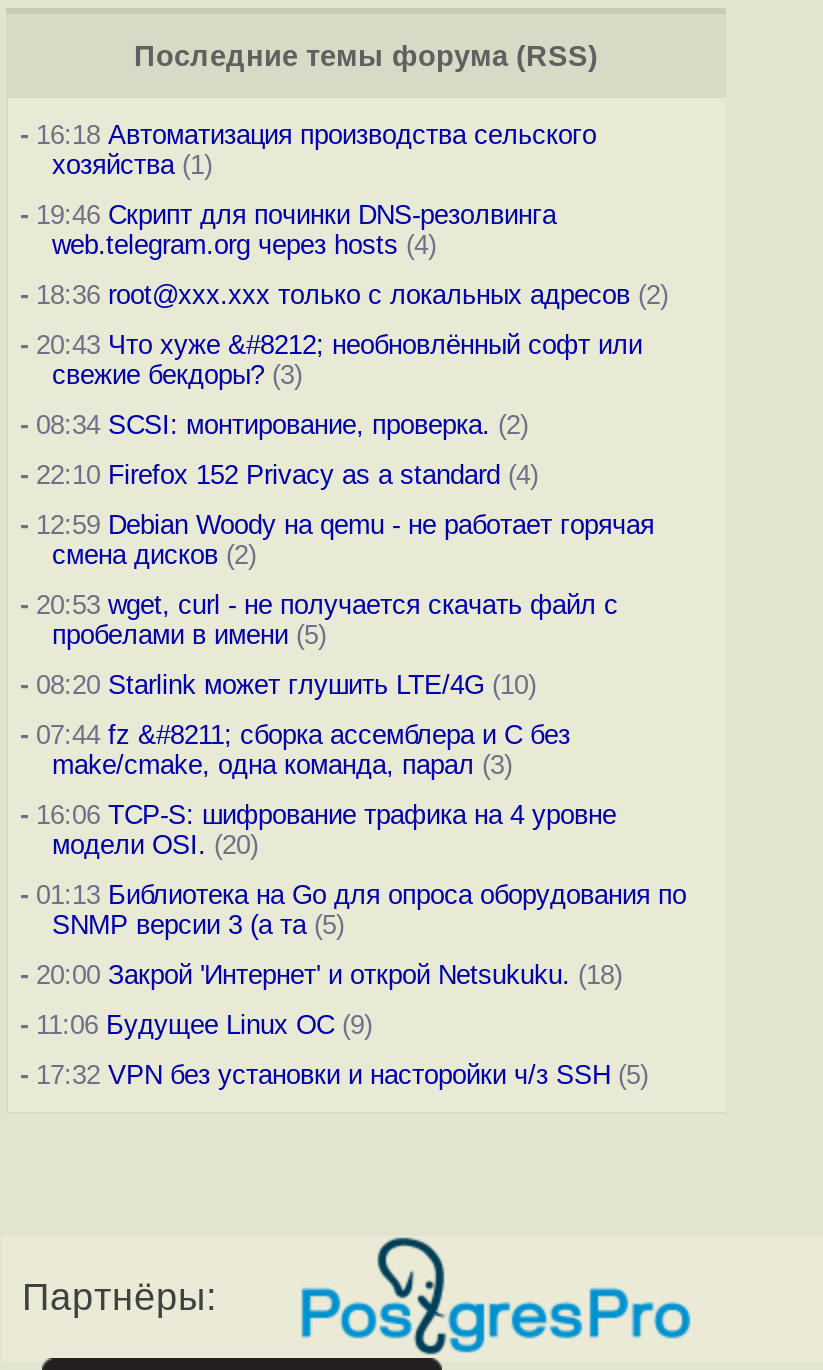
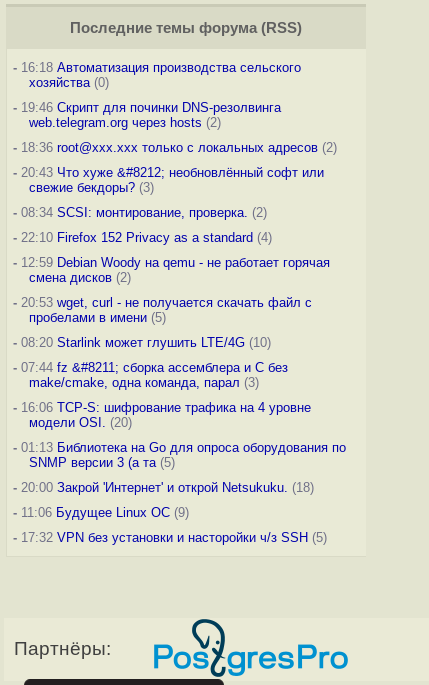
[52,150,212,180] хозяйства (1) -> [29,75,109,90] хозяйства (0)
[52,230,436,260] web.telegram.org через hosts (4) -> [29,115,221,130] web.telegram.org через hosts (2)

